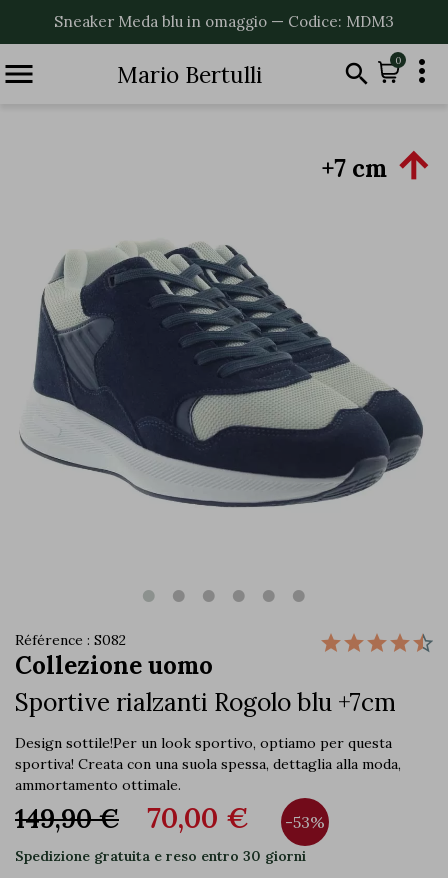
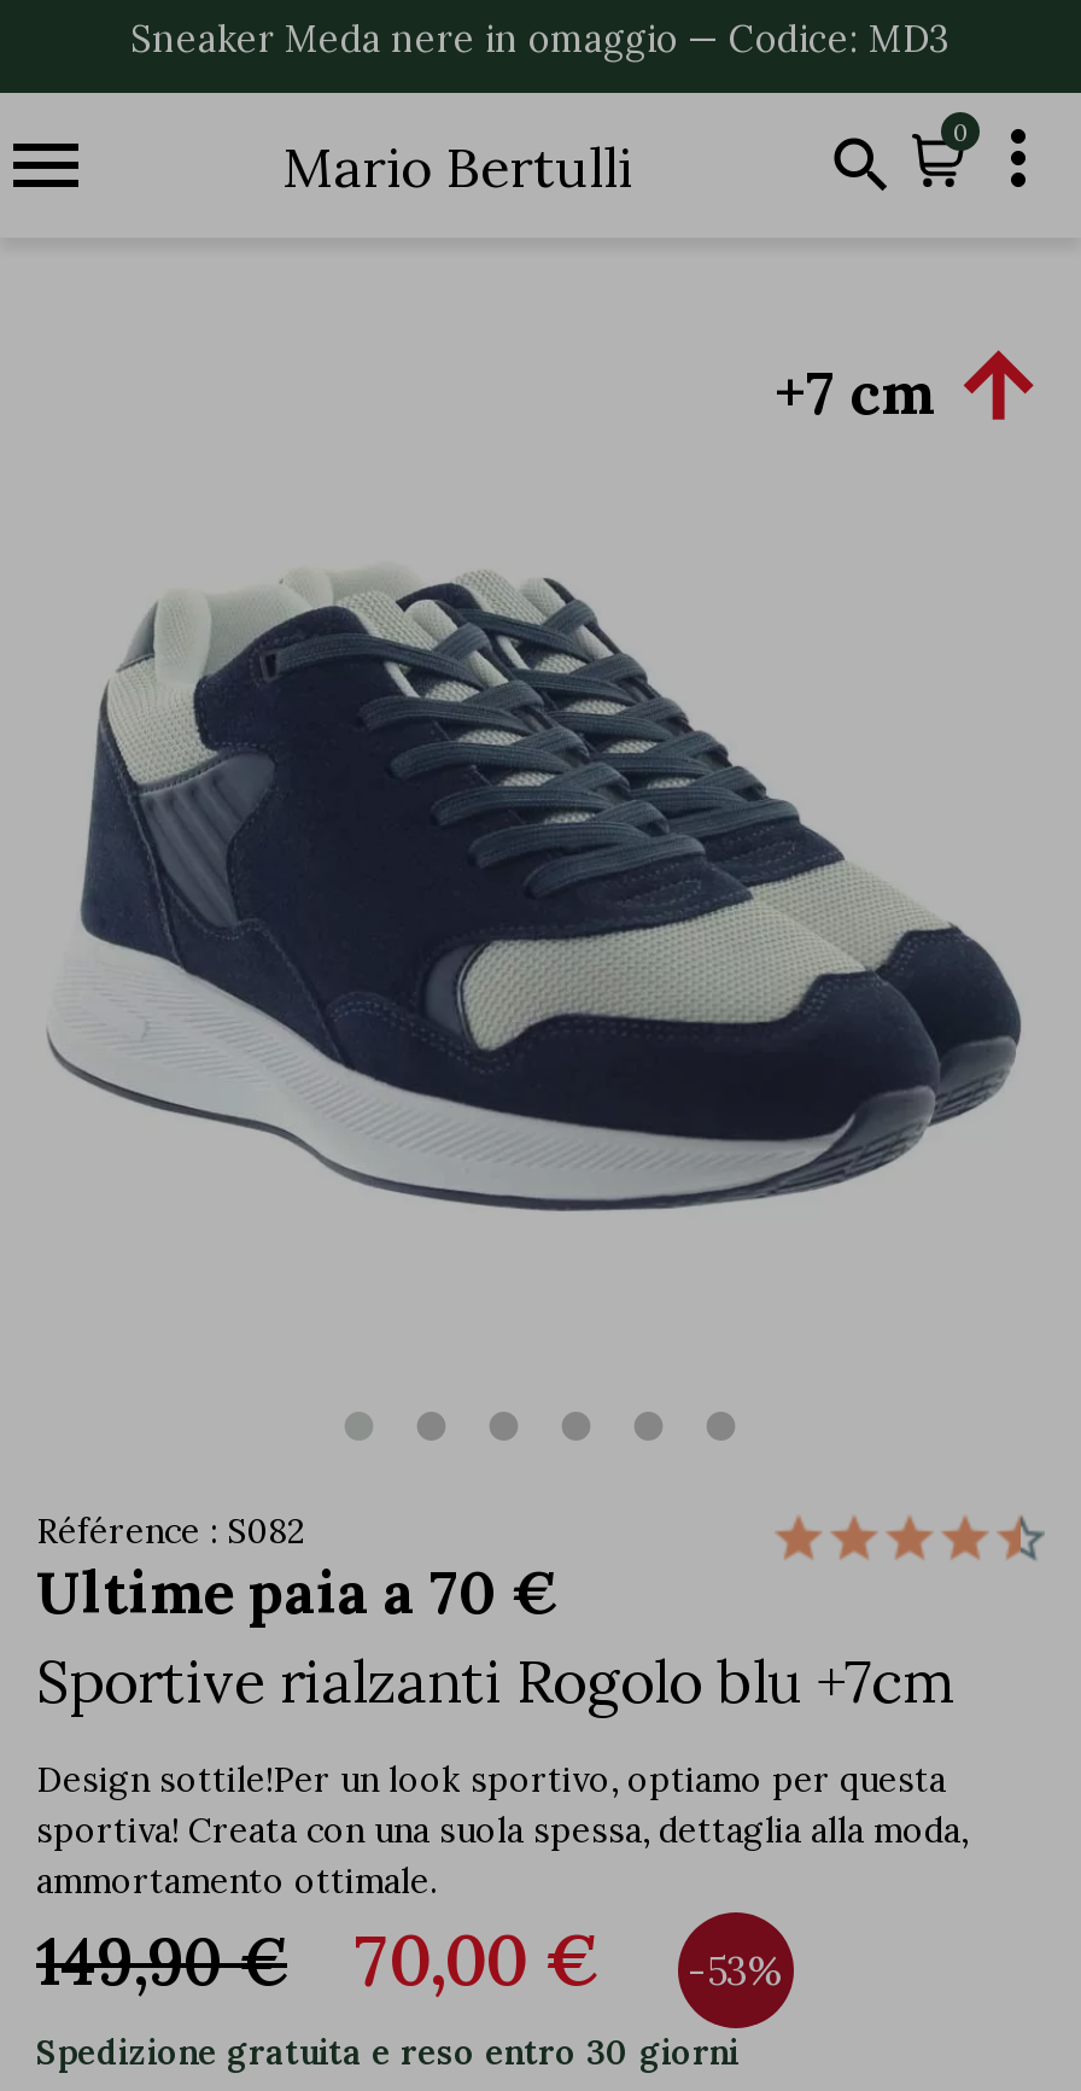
[54,11,394,30] Sneaker Meda blu in omaggio — Codice: MDM3 -> [130,14,951,60] Sneaker Meda nere in omaggio — Codice: MD3
[15,649,213,681] Collezione uomo -> [36,1553,557,1630] Ultime paia a 70 €

